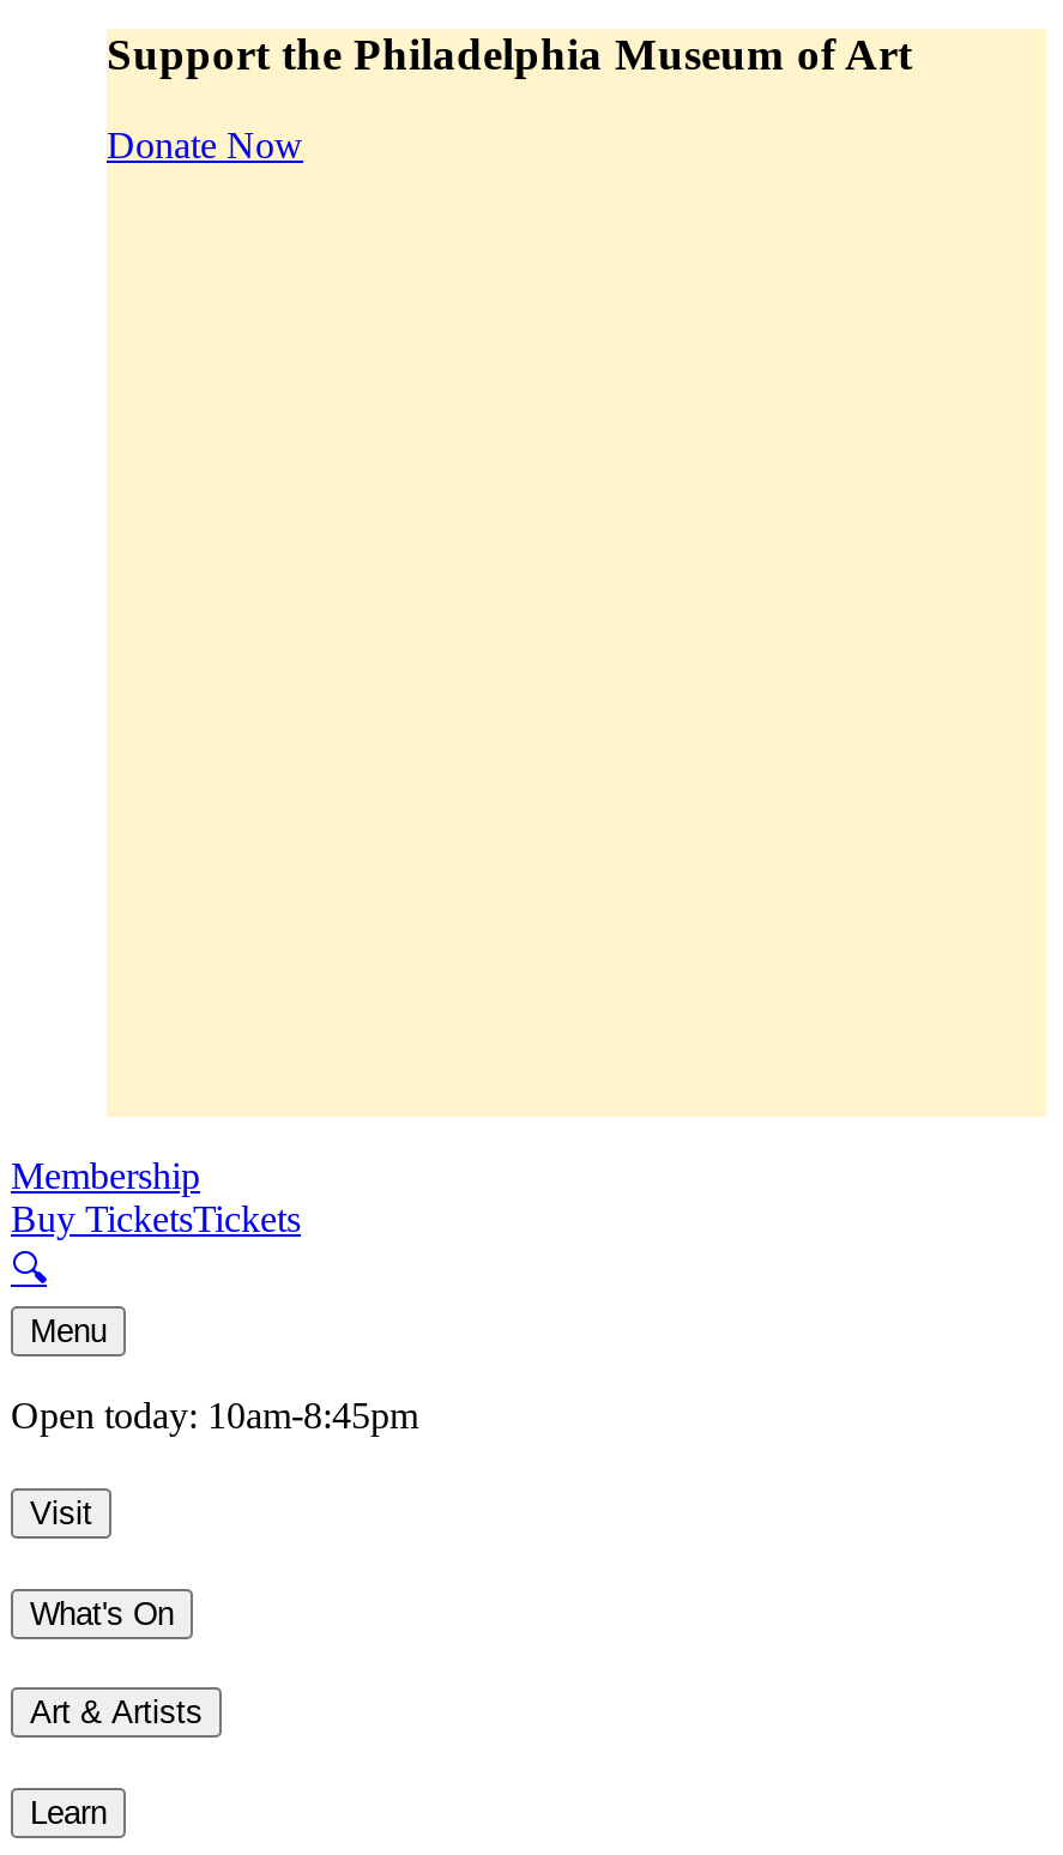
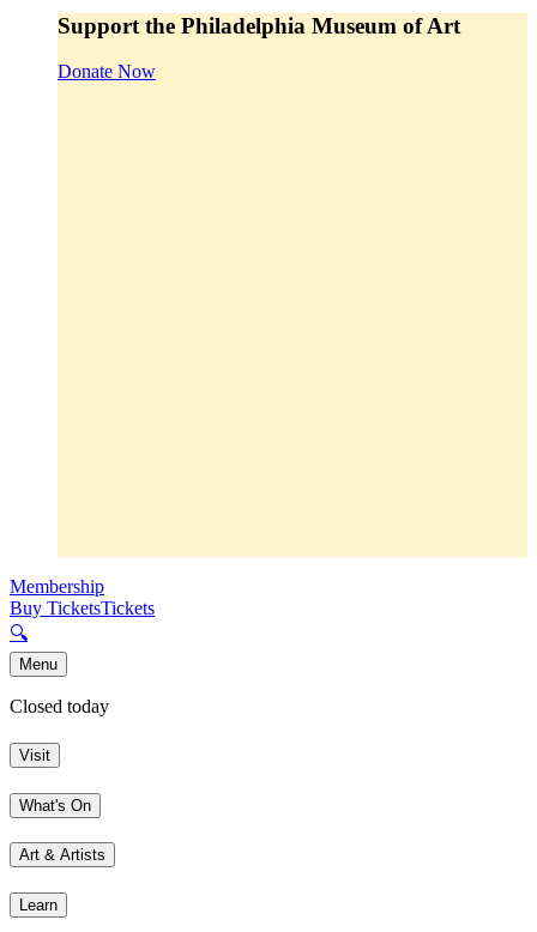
[11,1396,418,1436] Open today: 10am-8:45pm -> [10,696,109,717] Closed today

